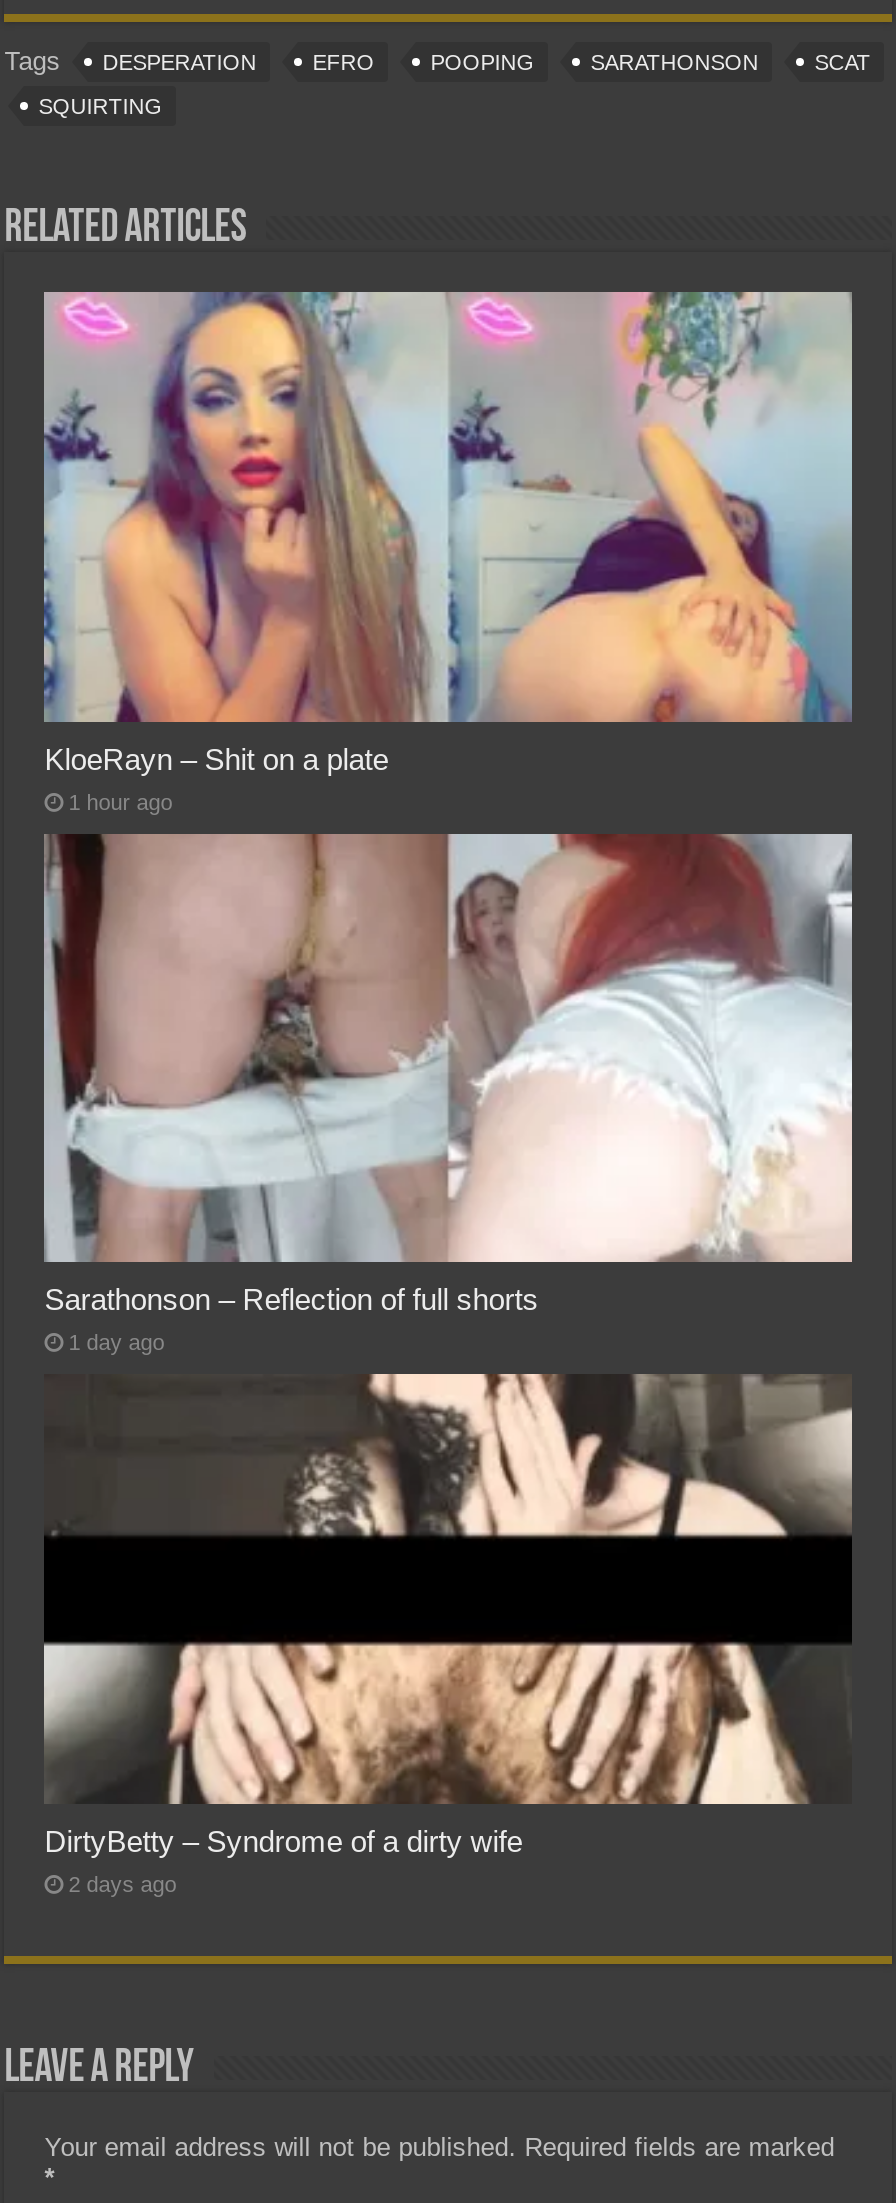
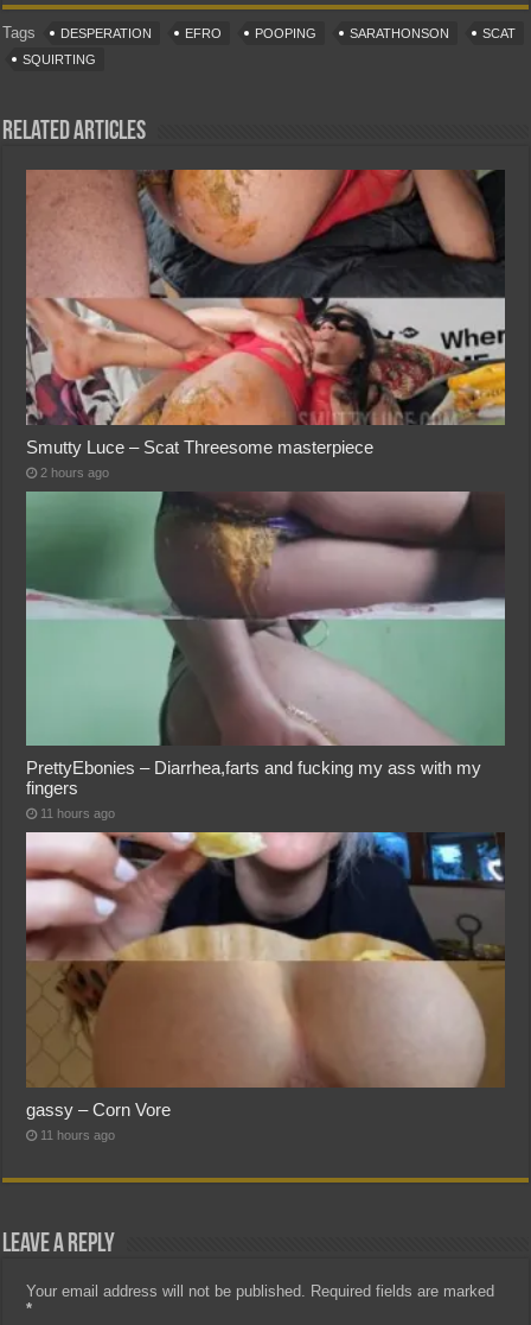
[44,290,854,813] [image] | KloeRayn – Shit on a plate | 1 hour ago -> [26,169,506,479] [image] | Smutty Luce – Scat Threesome masterpiece | 2 hours ago
[42,832,854,1355] [image] | Sarathonson – Reflection of full shorts | 1 day ago -> [26,490,505,821] [image] | PrettyEbonies – Diarrhea,farts and fucking my ass with my | fingers | 11 hours ago
[42,1374,854,1896] [image] | DirtyBetty – Syndrome of a dirty wife | 2 days ago -> [25,831,505,1142] [image] | gassy – Corn Vore | 11 hours ago

